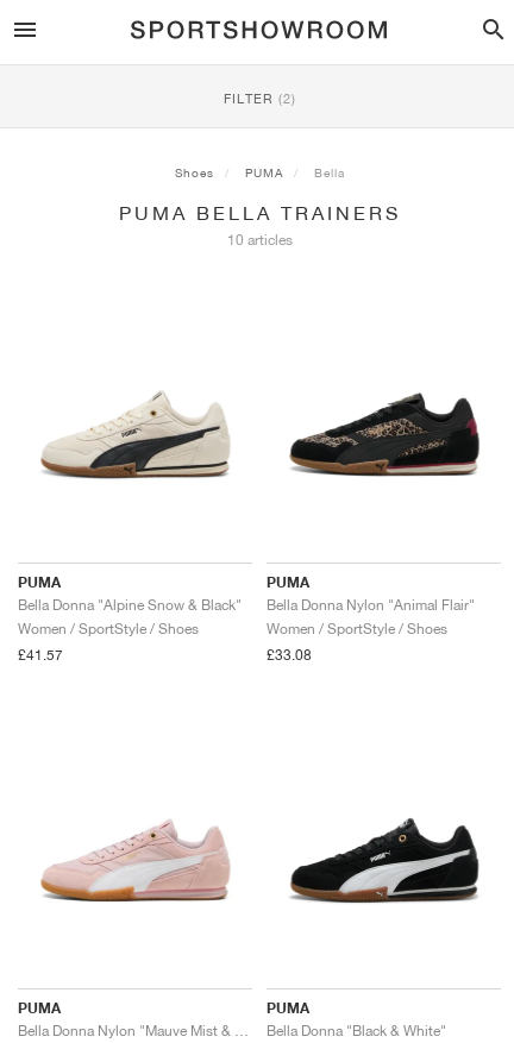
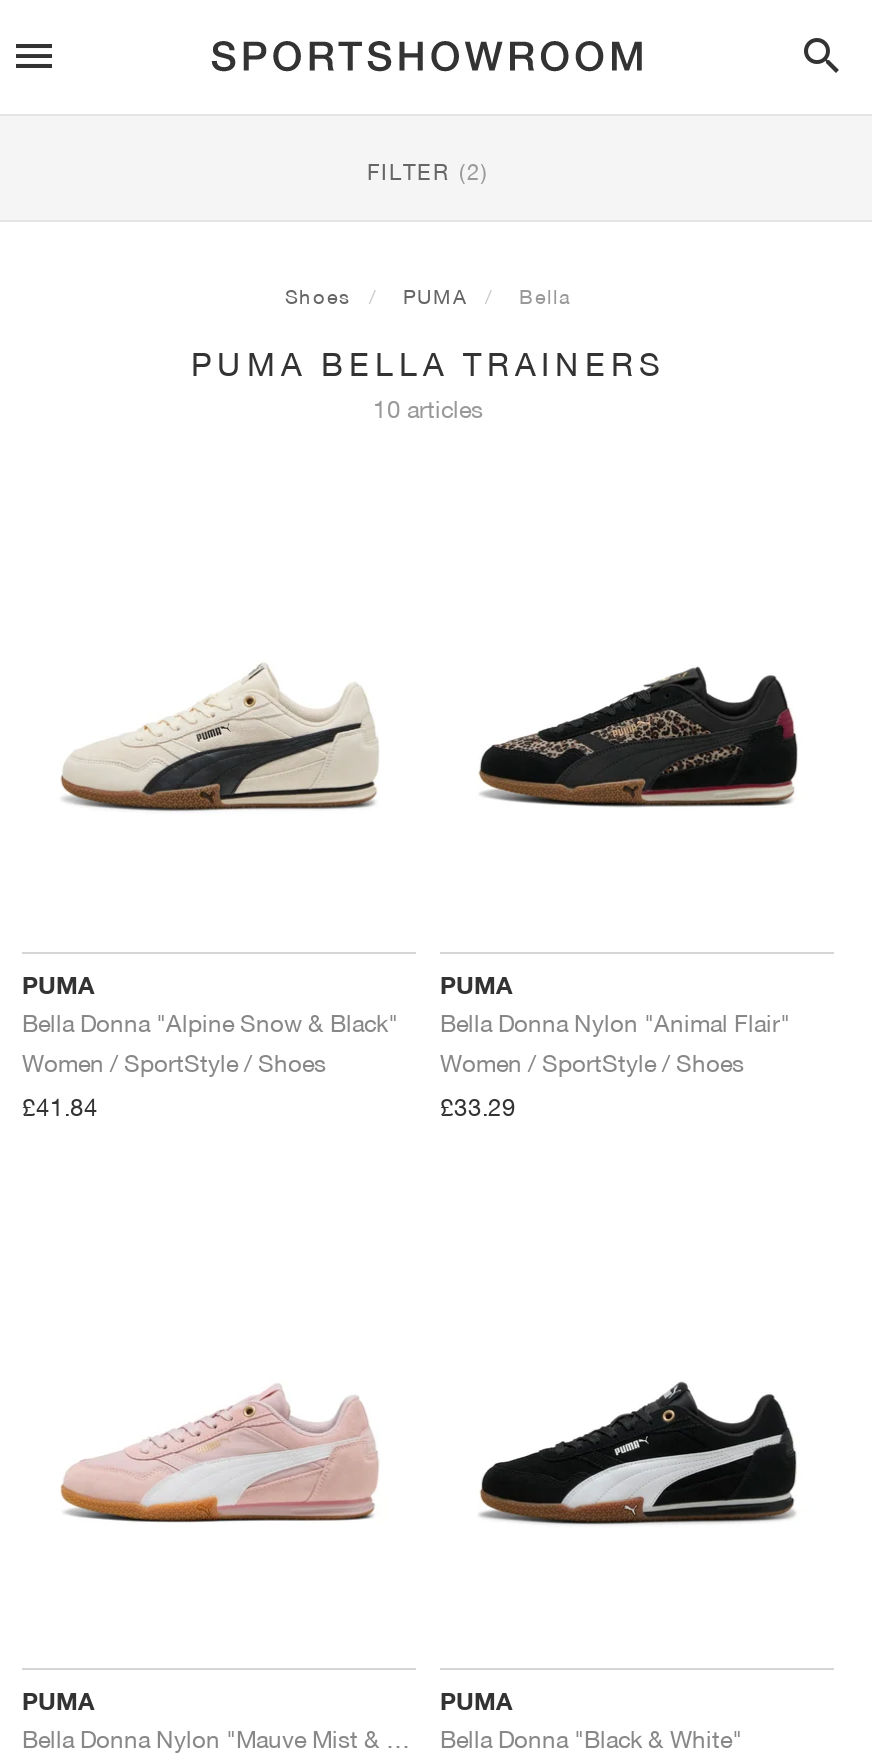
[18,645,63,663] £41.57 -> [22,1091,98,1121] £41.84
[267,645,312,663] £33.08 -> [440,1091,516,1121] £33.29

